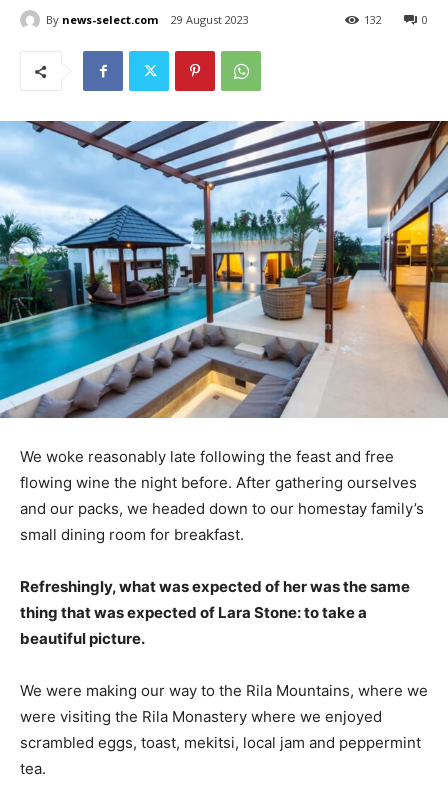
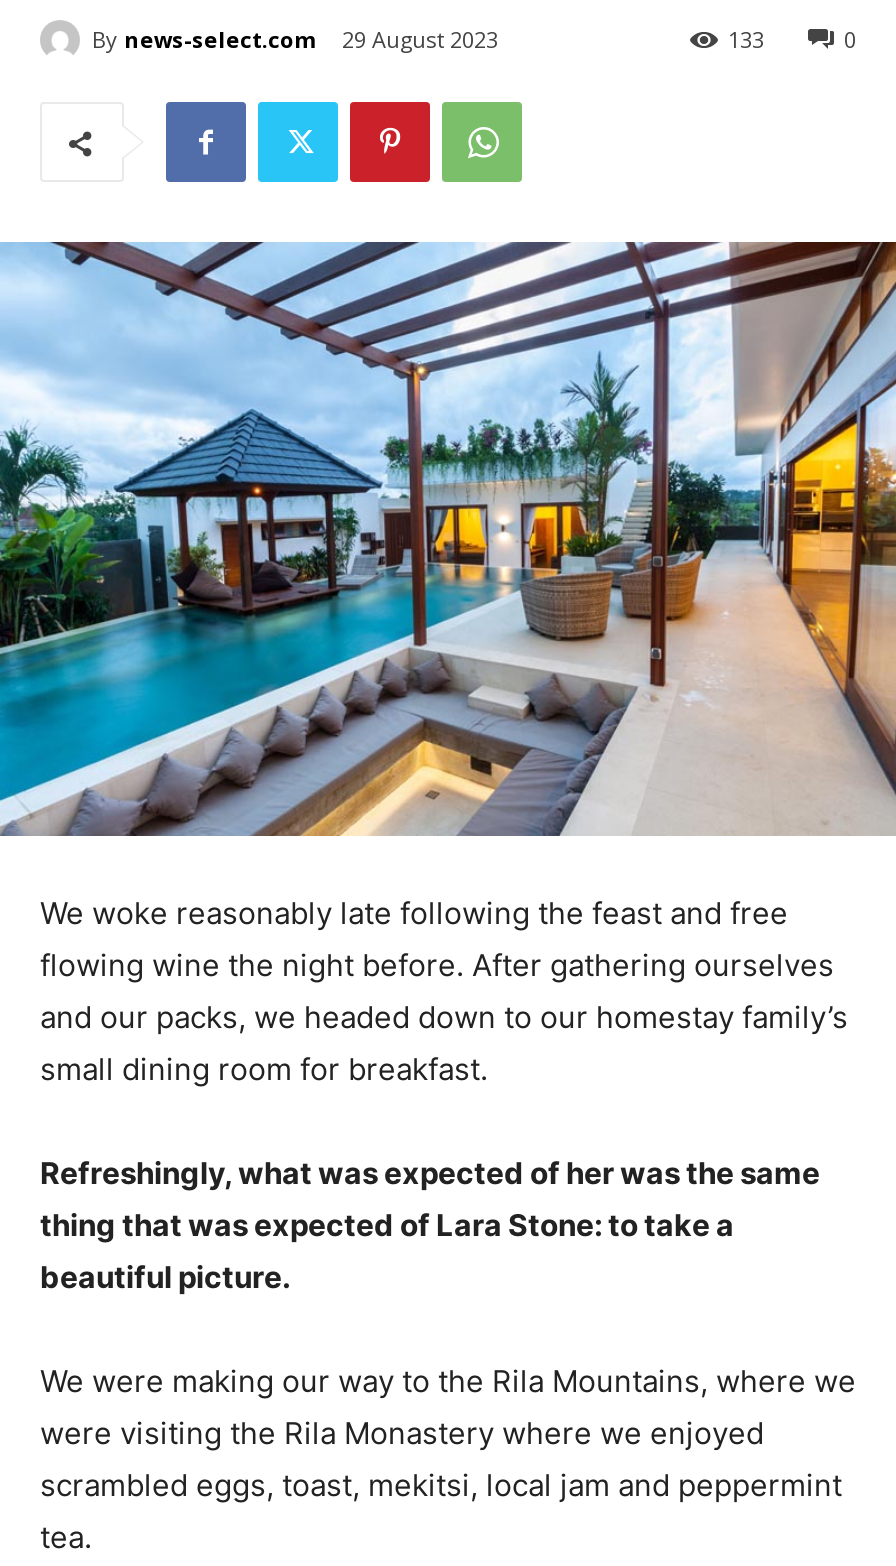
[364,12,382,27] 132 -> [728,24,764,54] 133

